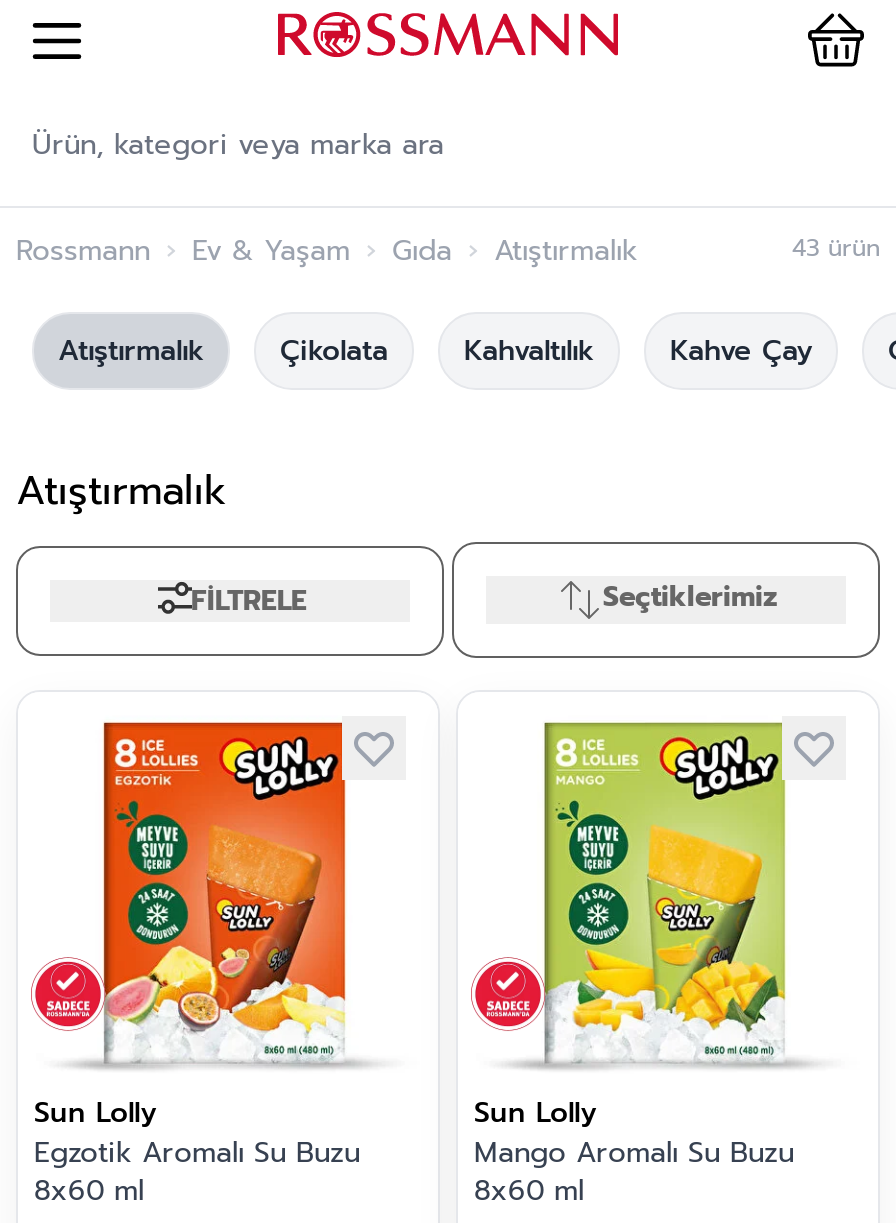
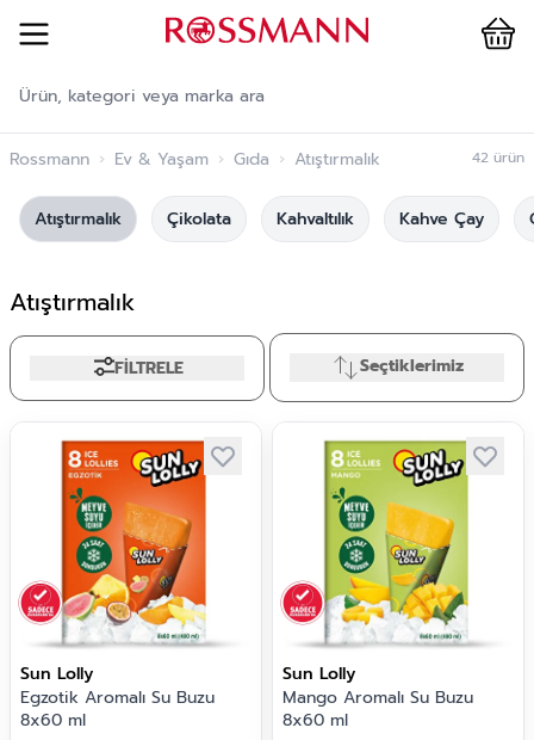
[792,230,880,266] 43 ürün -> [472,147,524,168] 42 ürün

